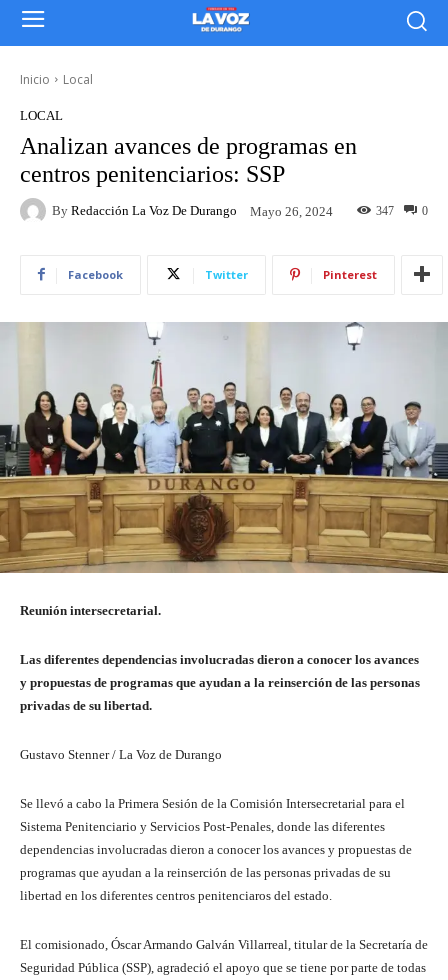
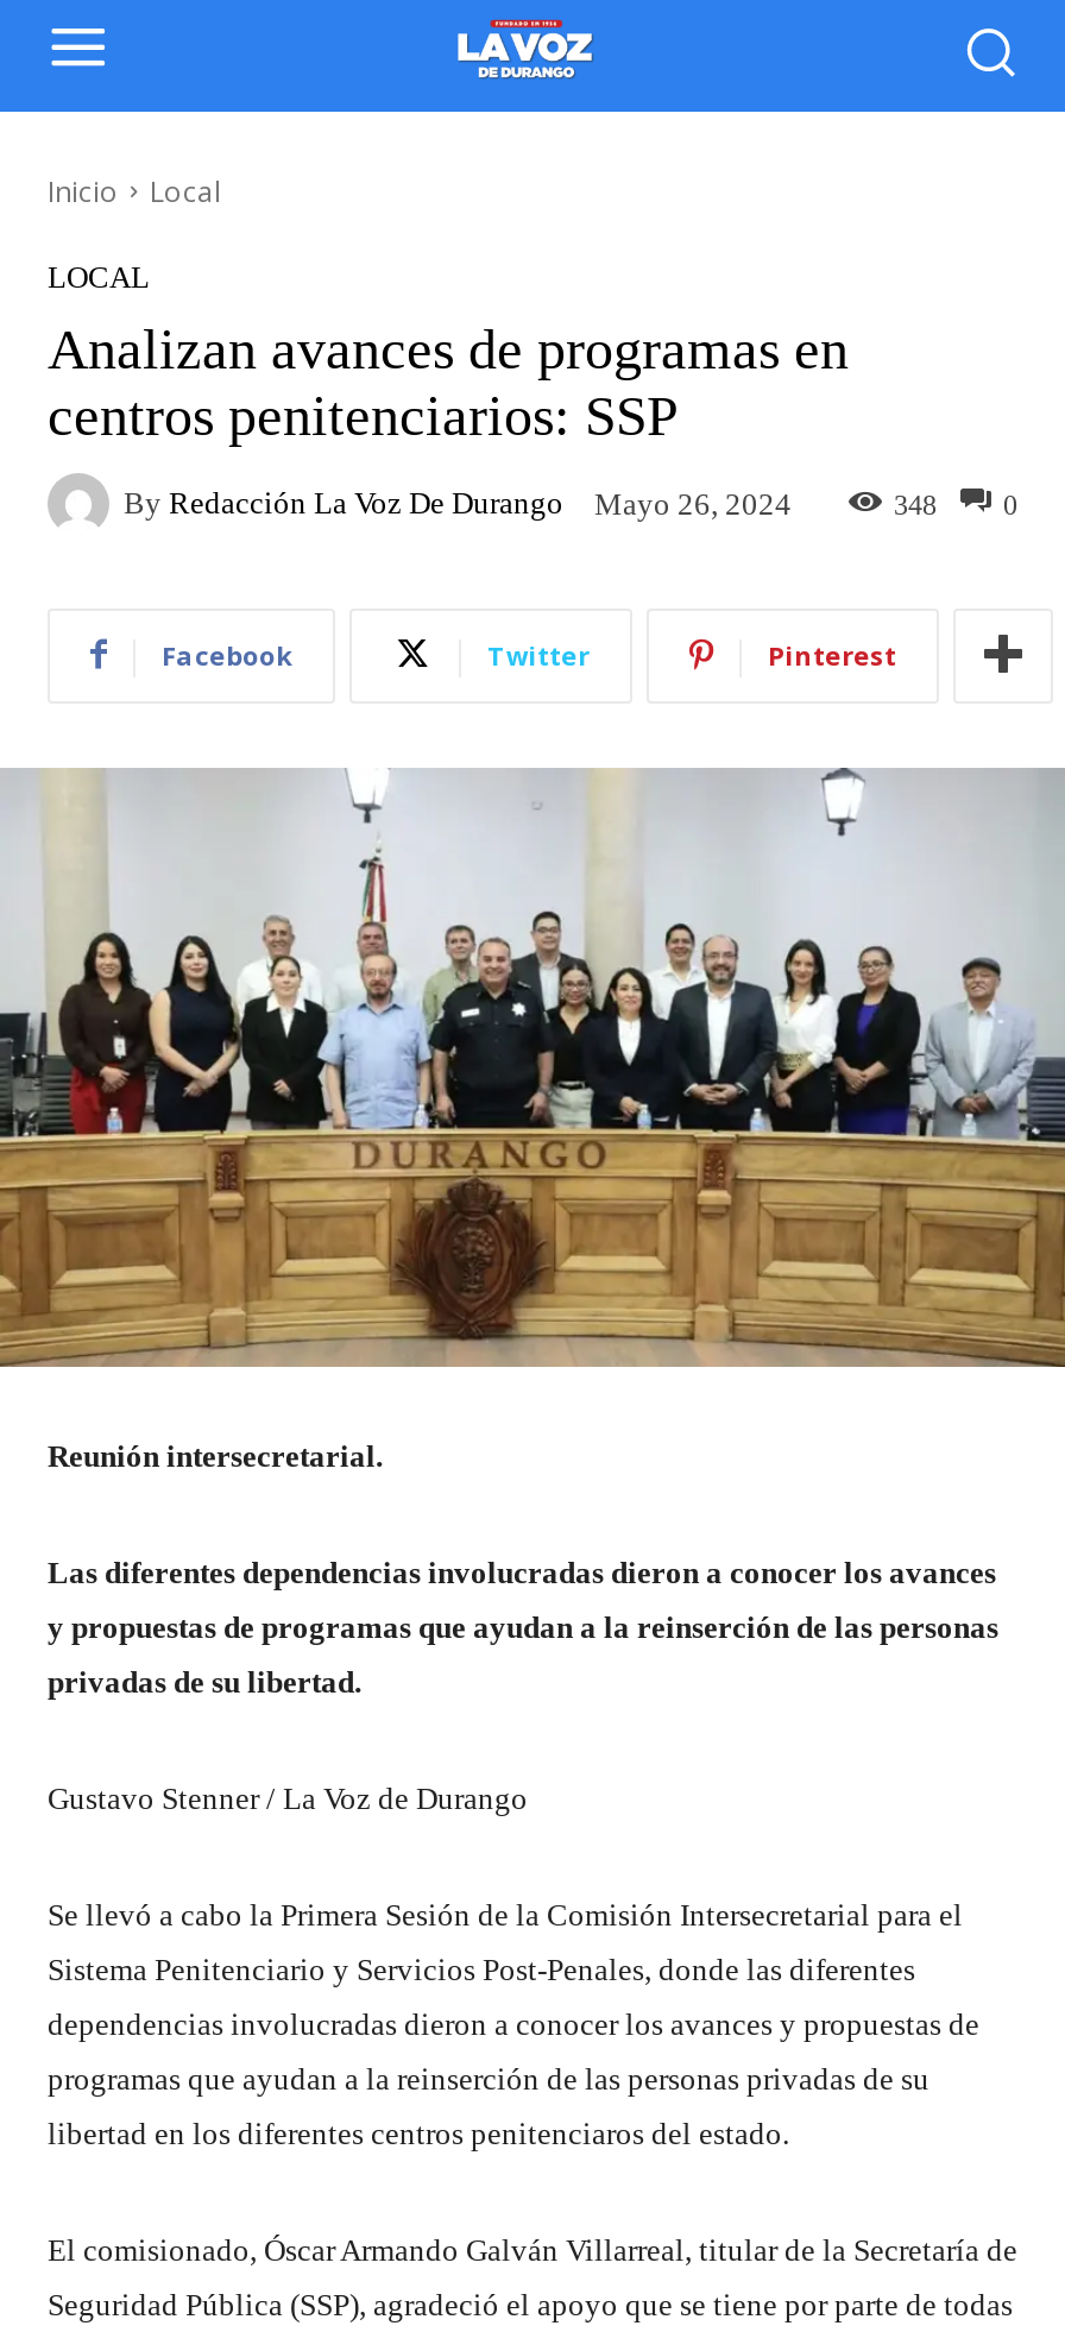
[376,204,428,218] 347 0 -> [894,487,1017,520] 348 0

